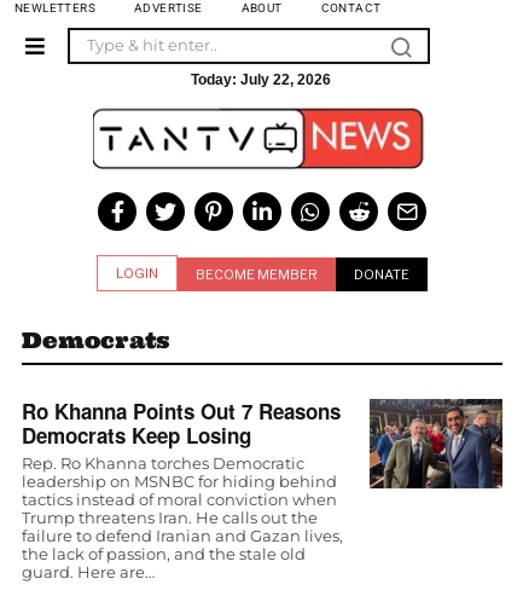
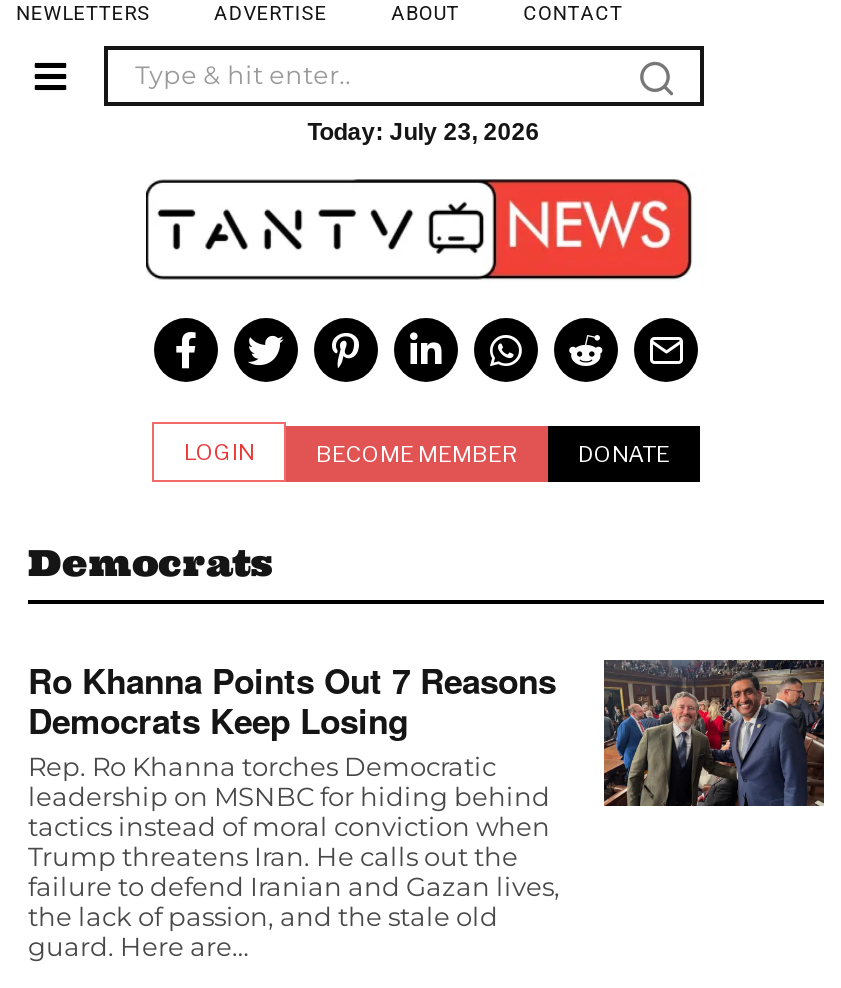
[191,71,331,88] Today: July 22, 2026 -> [308,118,540,146] Today: July 23, 2026

